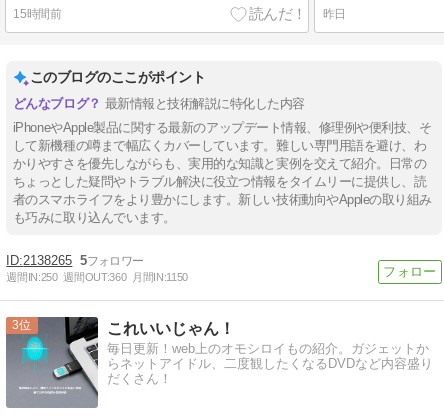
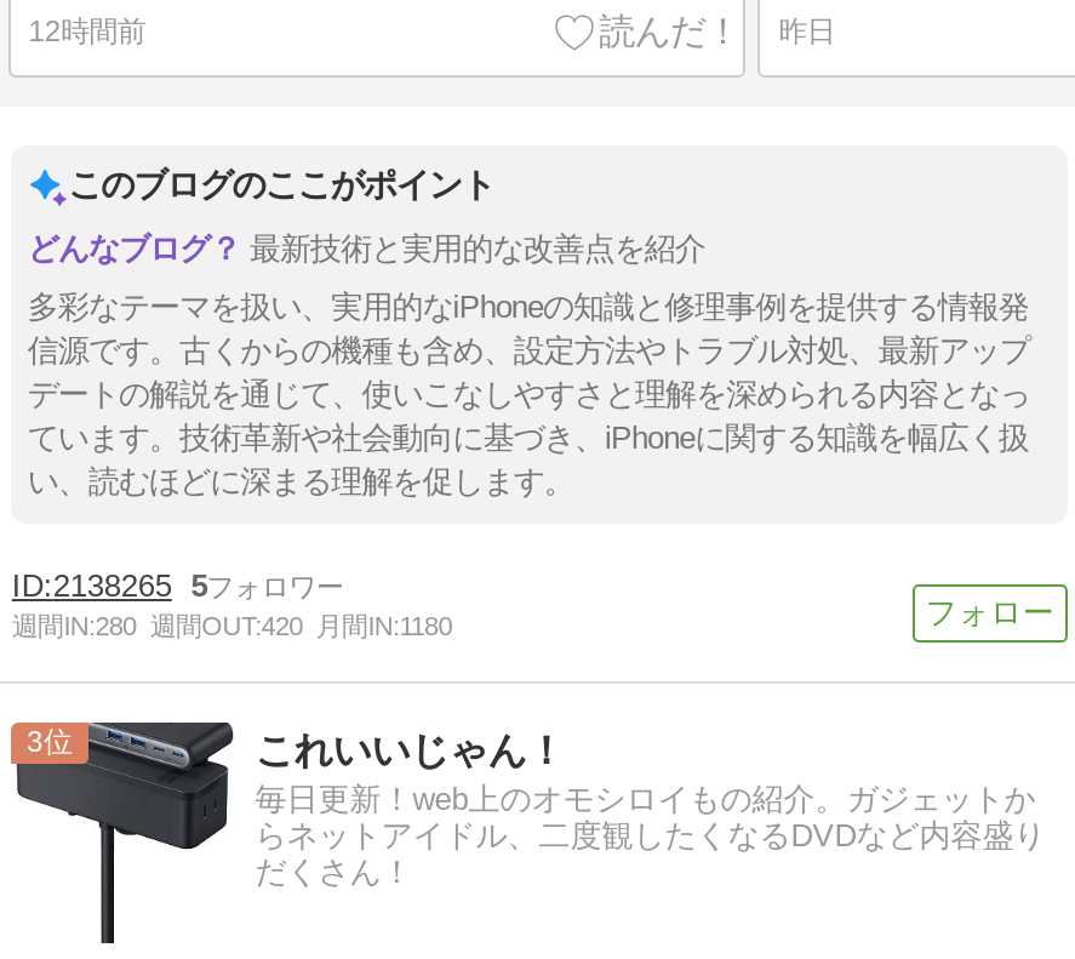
[13,7,61,21] 15時間前 -> [29,14,145,48] 12時間前
[104,96,305,111] 最新情報と技術解説に特化した内容 -> [250,230,705,267] 最新技術と実用的な改善点を紹介
[13,120,432,225] iPhoneやApple製品に関する最新のアップデート情報、修理例や便利技、そ | して新機種の噂まで幅広くカバーしています。難しい専門用語を避け、わ | かりやすさを優先しながらも、実用的な知識と実例を交えて紹介。日常の | ちょっとした疑問やトラブル解決に役立つ情報をタイムリーに提供し、読 | 者のスマホライフをより豊かにします。新しい技術動向やAppleの取り組み | も巧みに取り込んでいます。 -> [28,290,1030,501] 多彩なテーマを扱い、実用的なiPhoneの知識と修理事例を提供する情報発 | 信源です。古くからの機種も含め、設定方法やトラブル対処、最新アップ | デートの解説を通じて、使いこなしやすさと理解を深められる内容となっ | ています。技術革新や社会動向に基づき、iPhoneに関する知識を幅広く扱 | い、読むほどに深まる理解を促します。
[6,271,188,283] 週間IN:250 週間OUT:360 月間IN:1150 -> [12,611,452,640] 週間IN:280 週間OUT:420 月間IN:1180
[5,317,99,409] [image] -> [11,723,236,943] [image]

